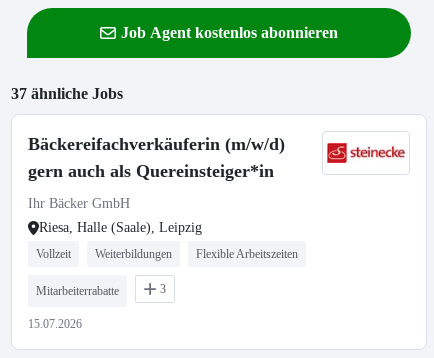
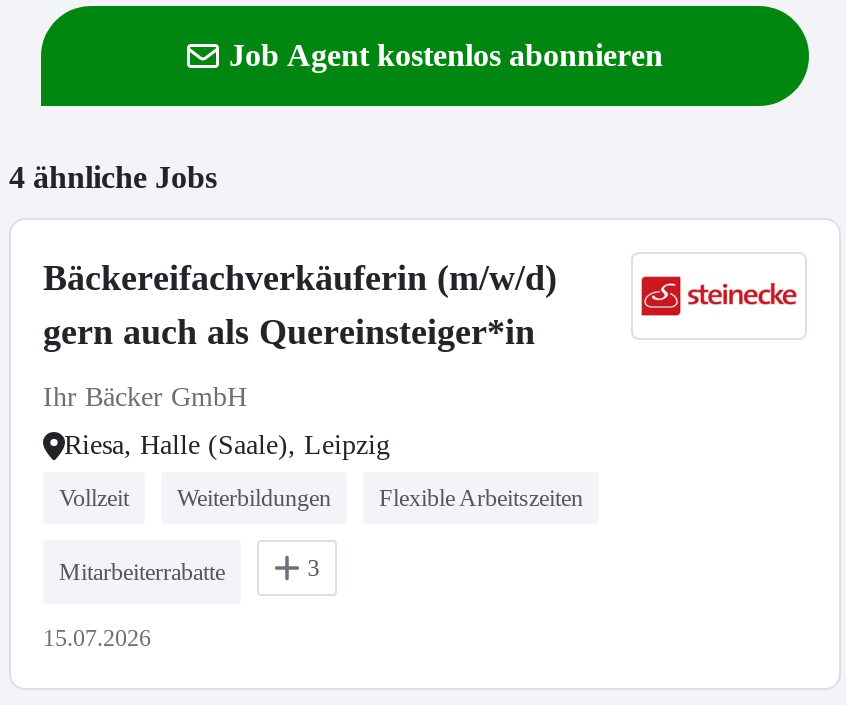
[11,85,123,102] 37 ähnliche Jobs -> [9,160,217,194] 4 ähnliche Jobs

